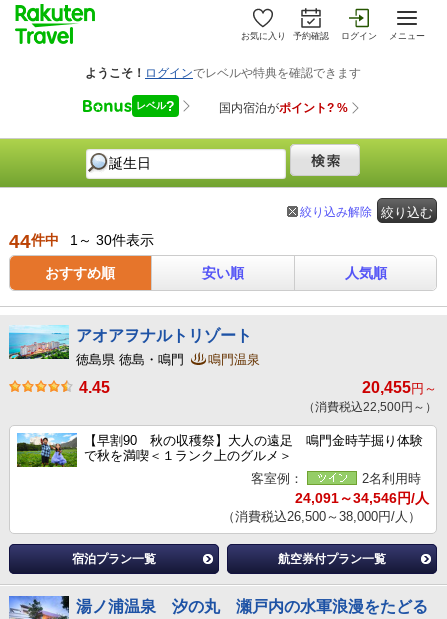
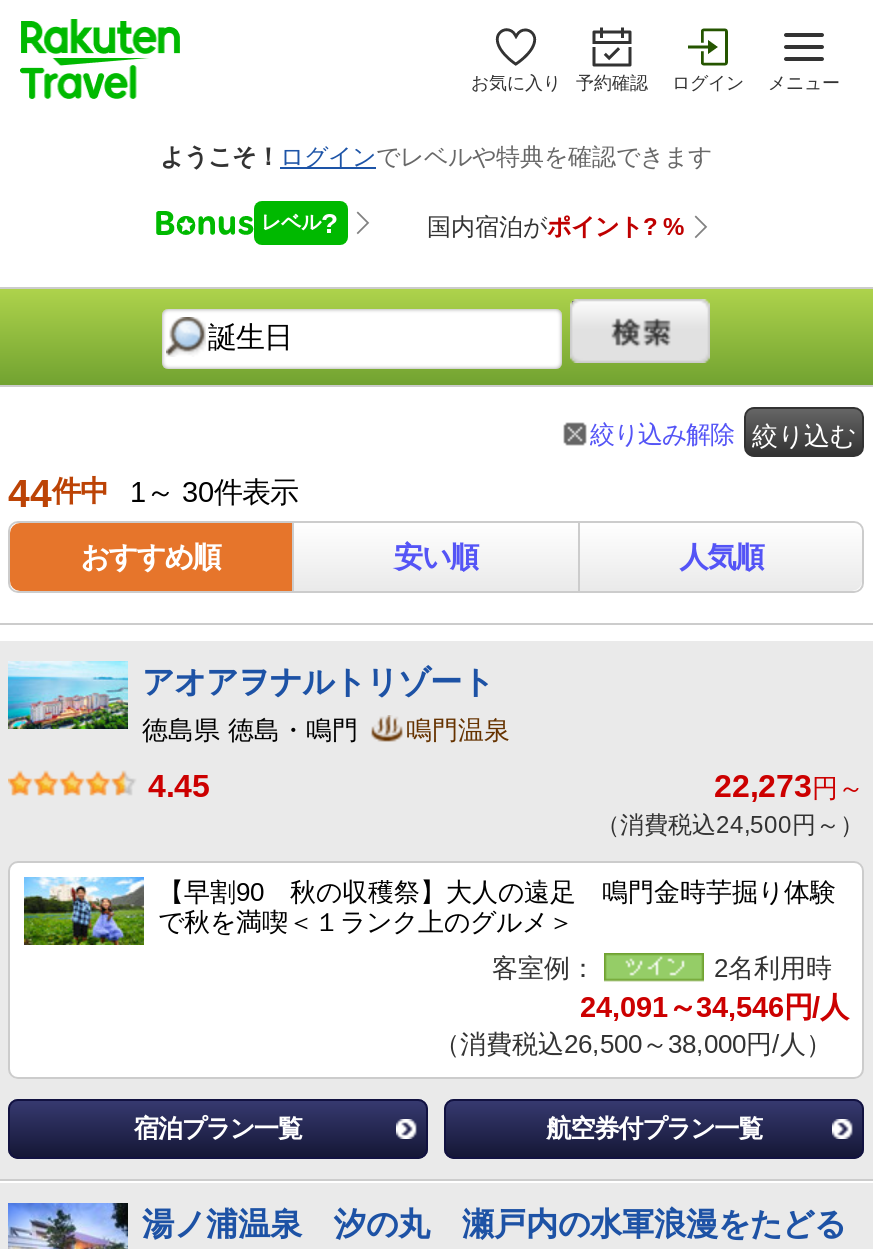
[362,379,437,396] 20,455円～ -> [714,769,864,803] 22,273円～
[303,400,437,414] （消費税込22,500円～） -> [596,811,864,839] （消費税込24,500円～）

